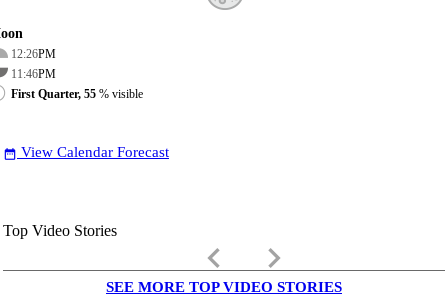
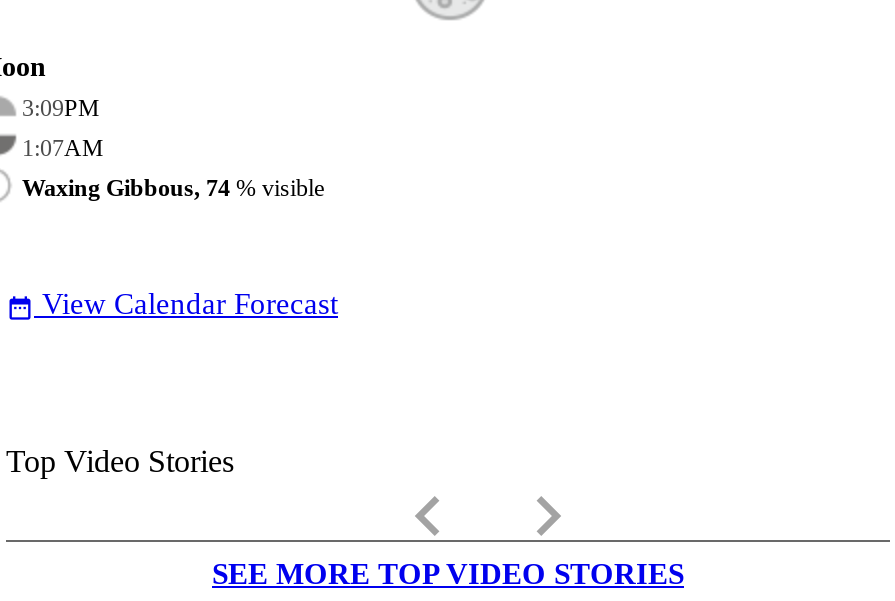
[11,47,143,101] 12:26PM | 11:46PM | First Quarter, 55% visible -> [22,94,324,202] 3:09PM | 1:07AM | Waxing Gibbous, 74% visible

